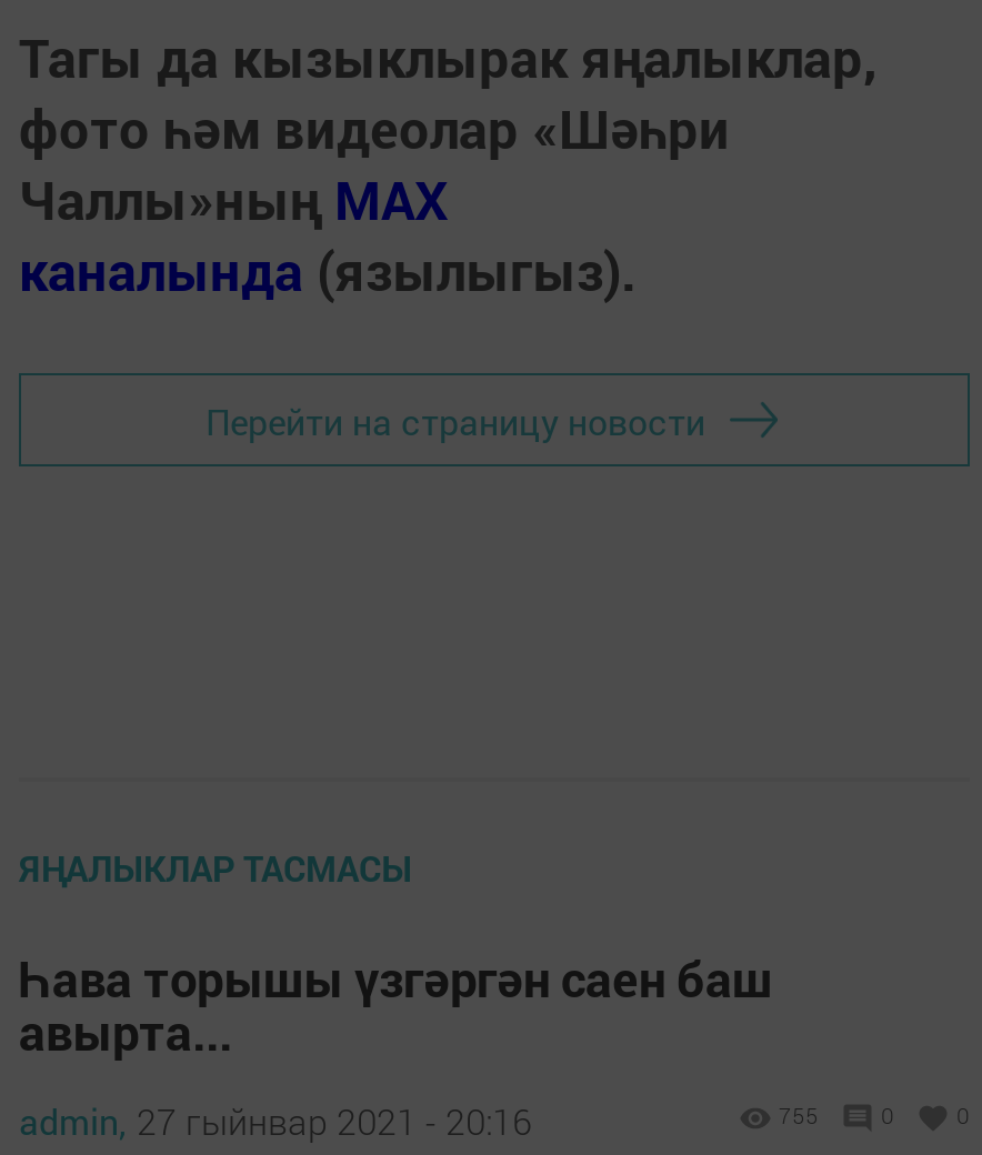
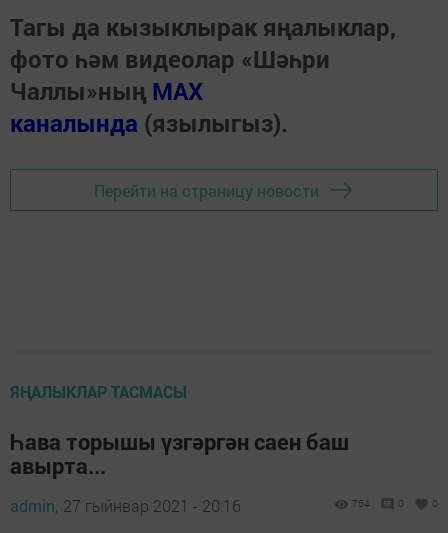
[779,1102,819,1131] 755 -> [352,497,370,510] 754

